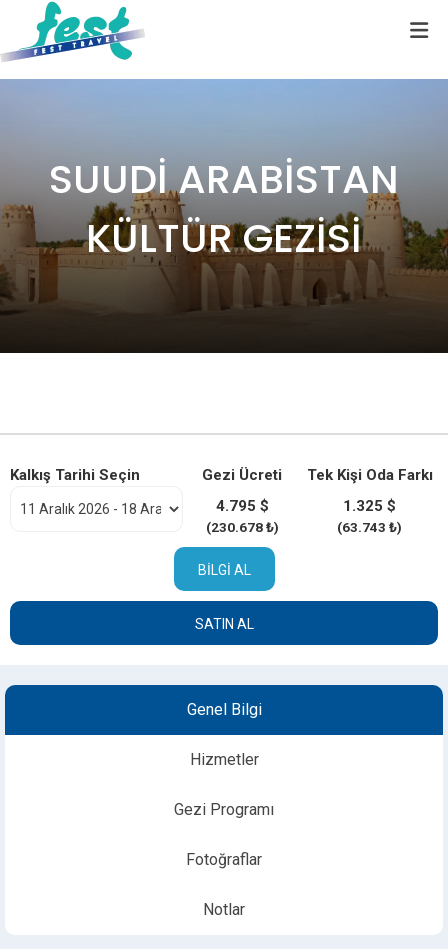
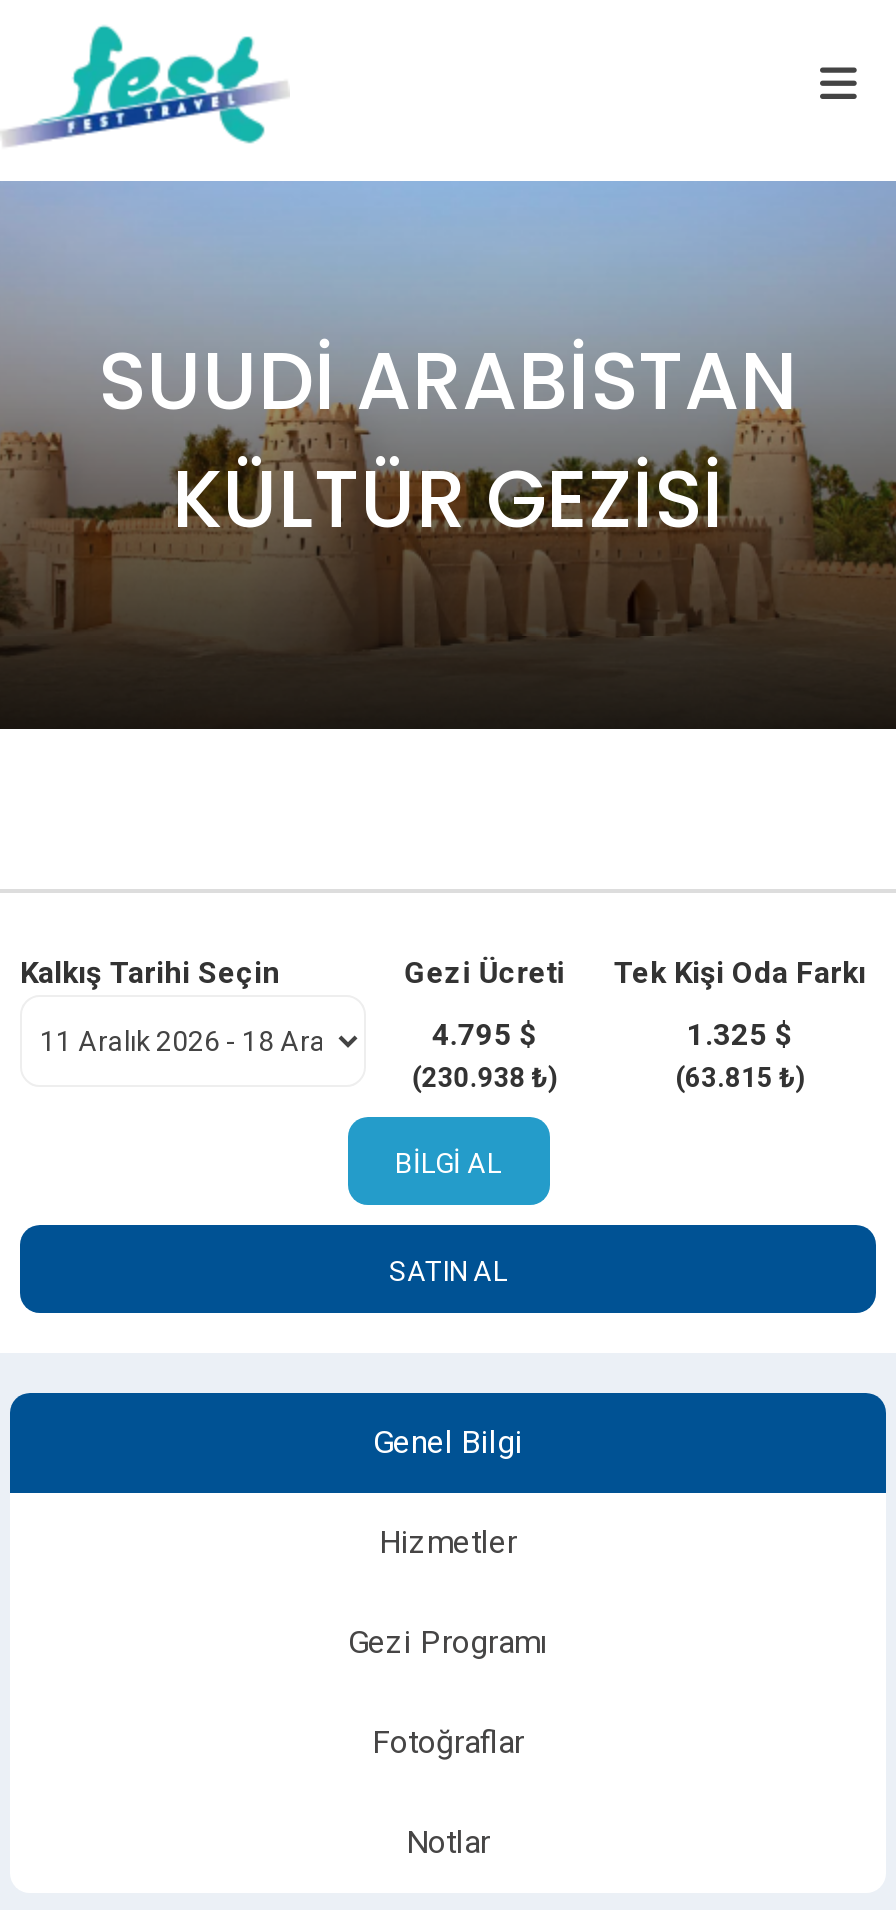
[206,519,279,535] (230.678 ₺) -> [412,1061,558,1093] (230.938 ₺)
[337,519,402,535] (63.743 ₺) -> [675,1061,805,1093] (63.815 ₺)

